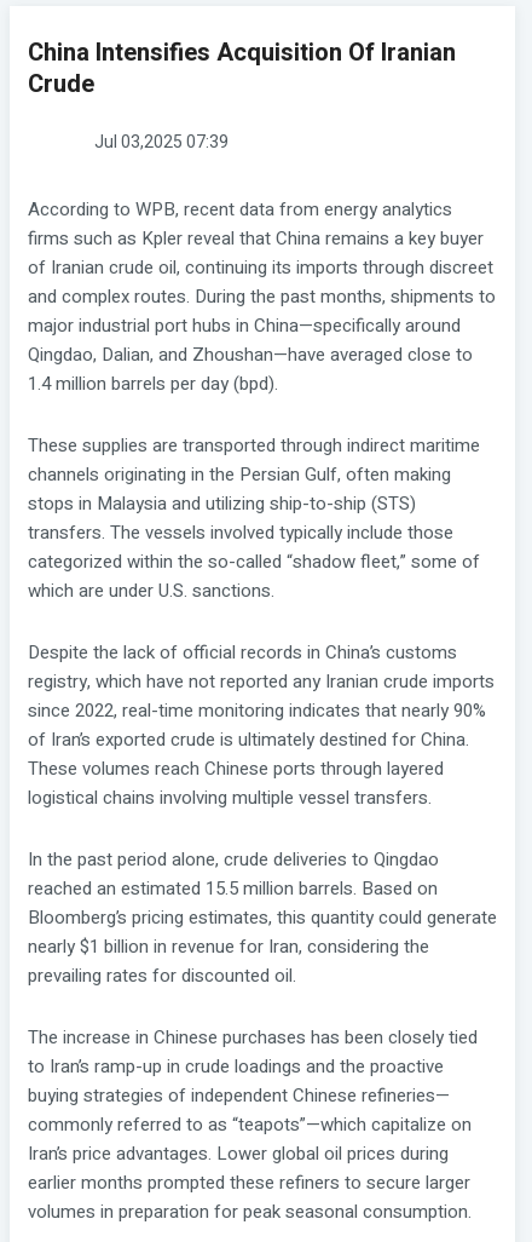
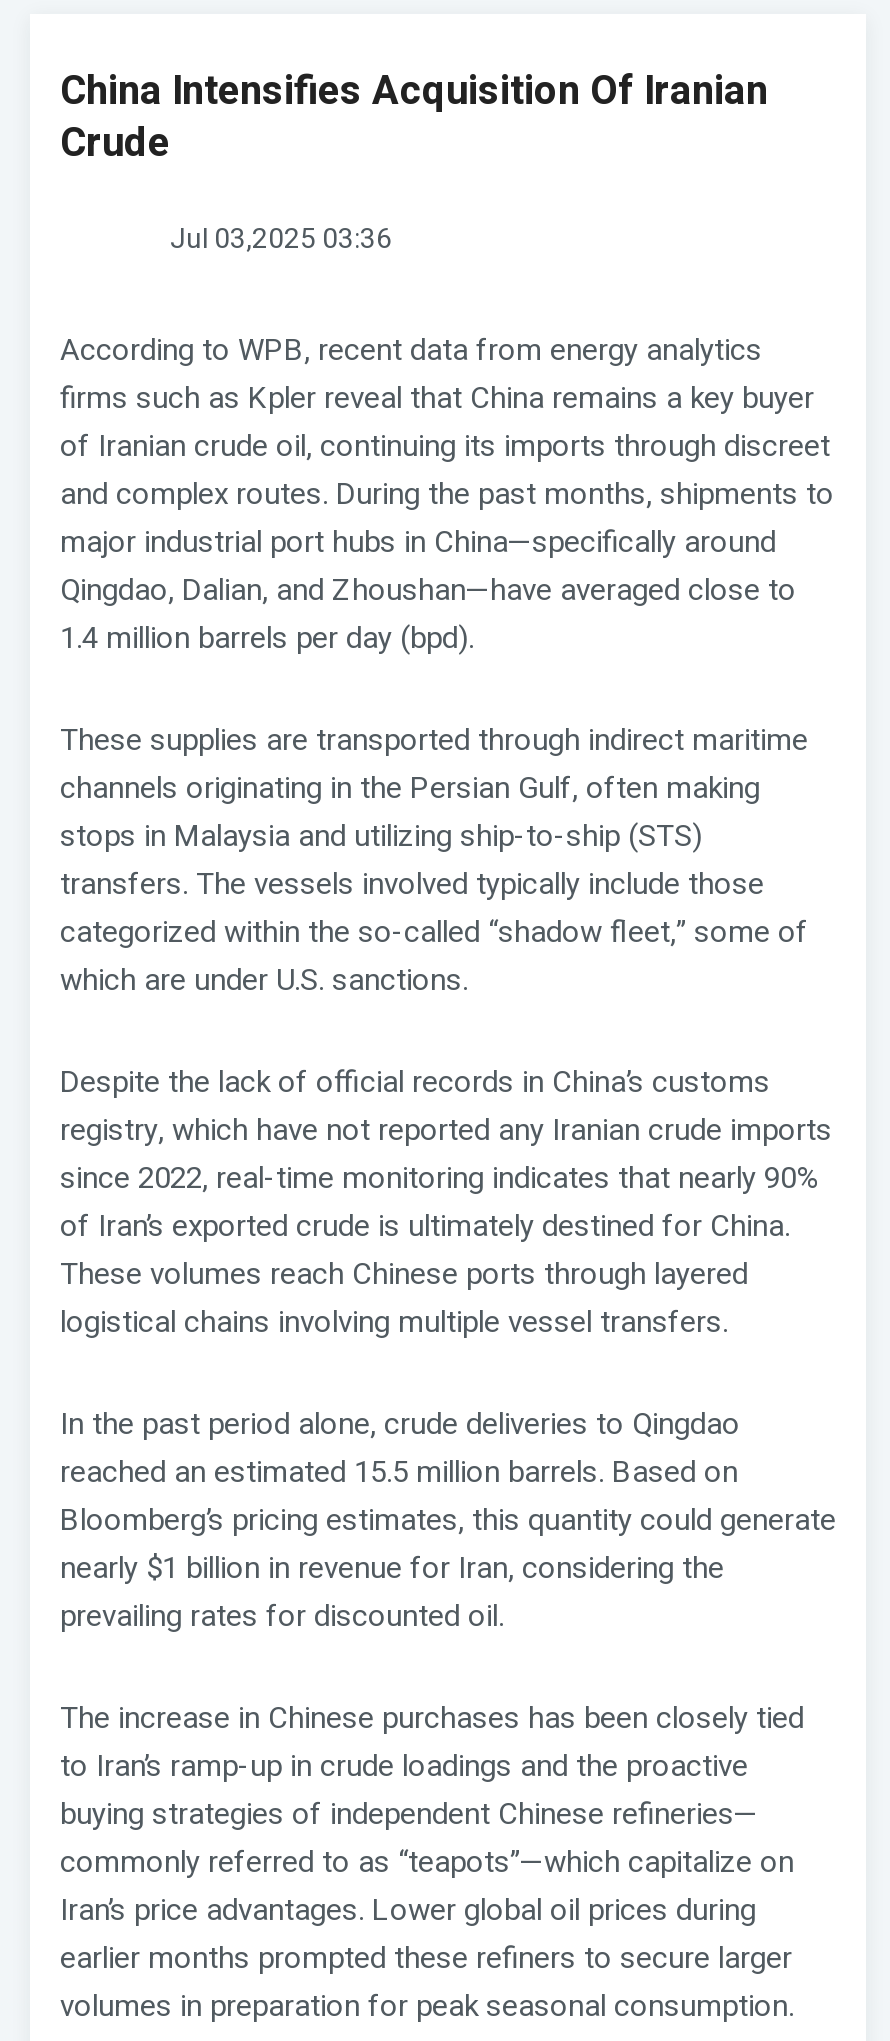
[94,130,229,155] Jul 03,2025 07:39 -> [170,219,392,261] Jul 03,2025 03:36

